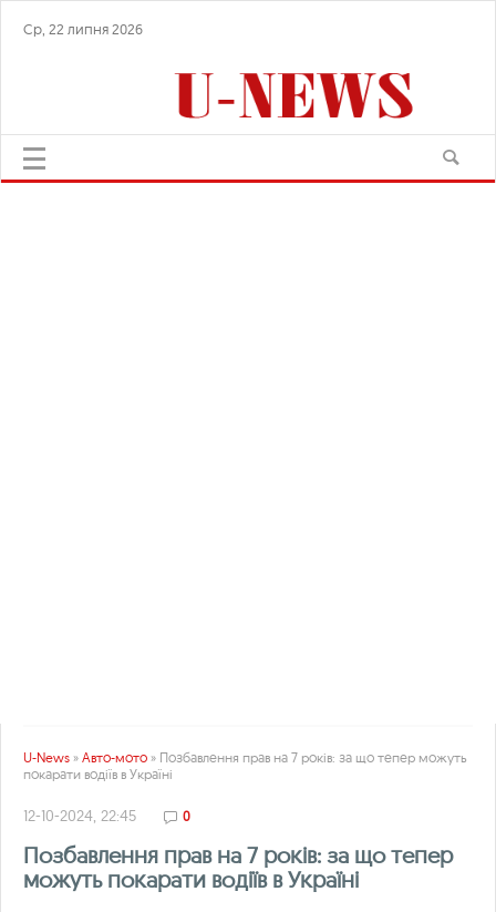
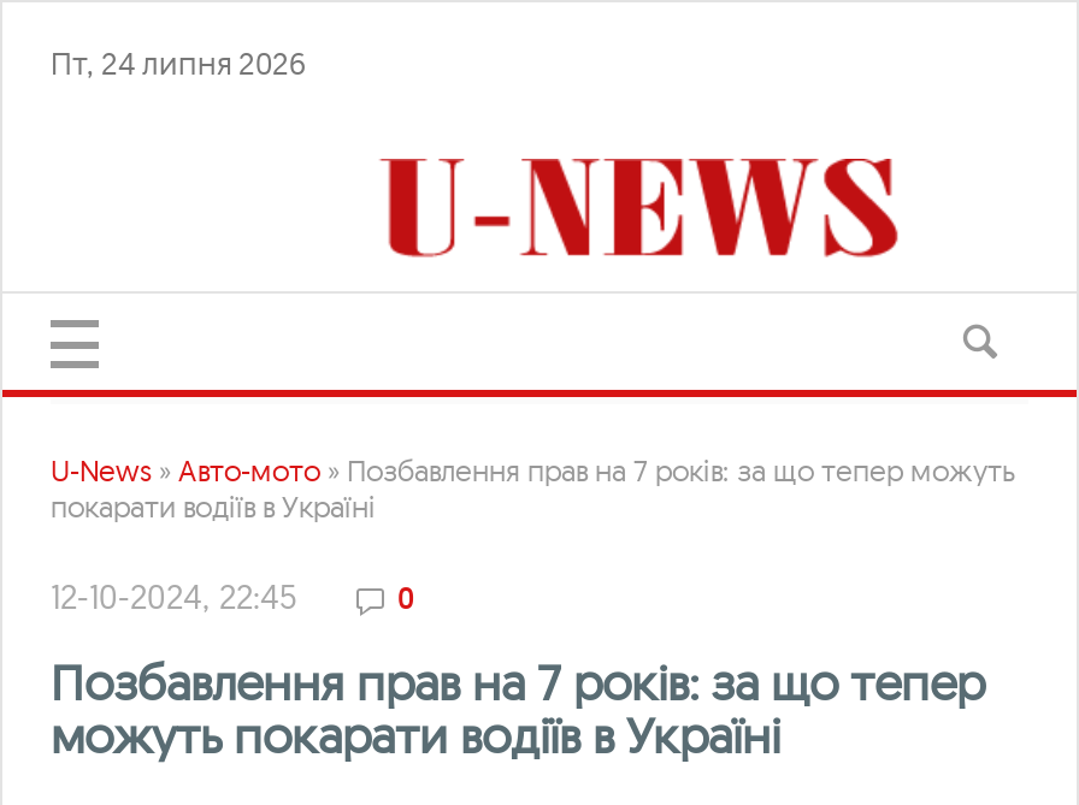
[23,20,143,38] Ср, 22 липня 2026 -> [51,43,306,82] Пт, 24 липня 2026

